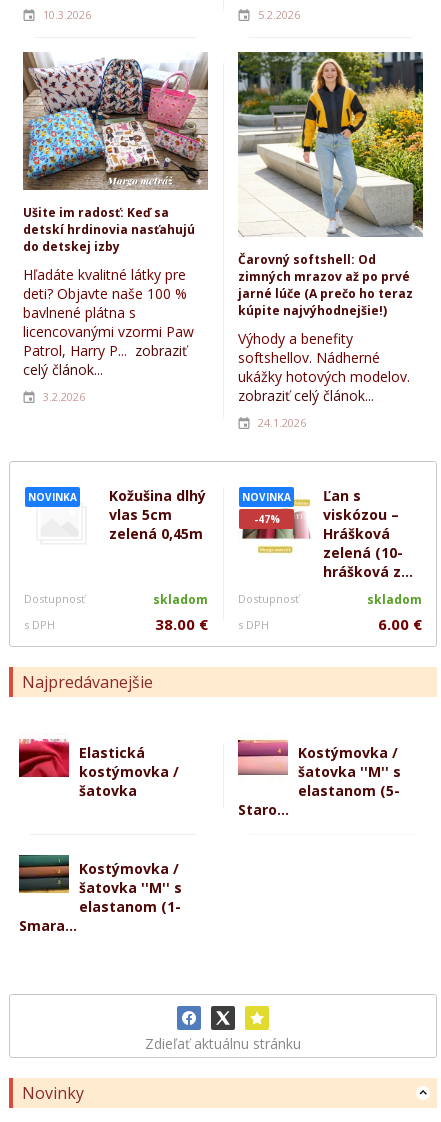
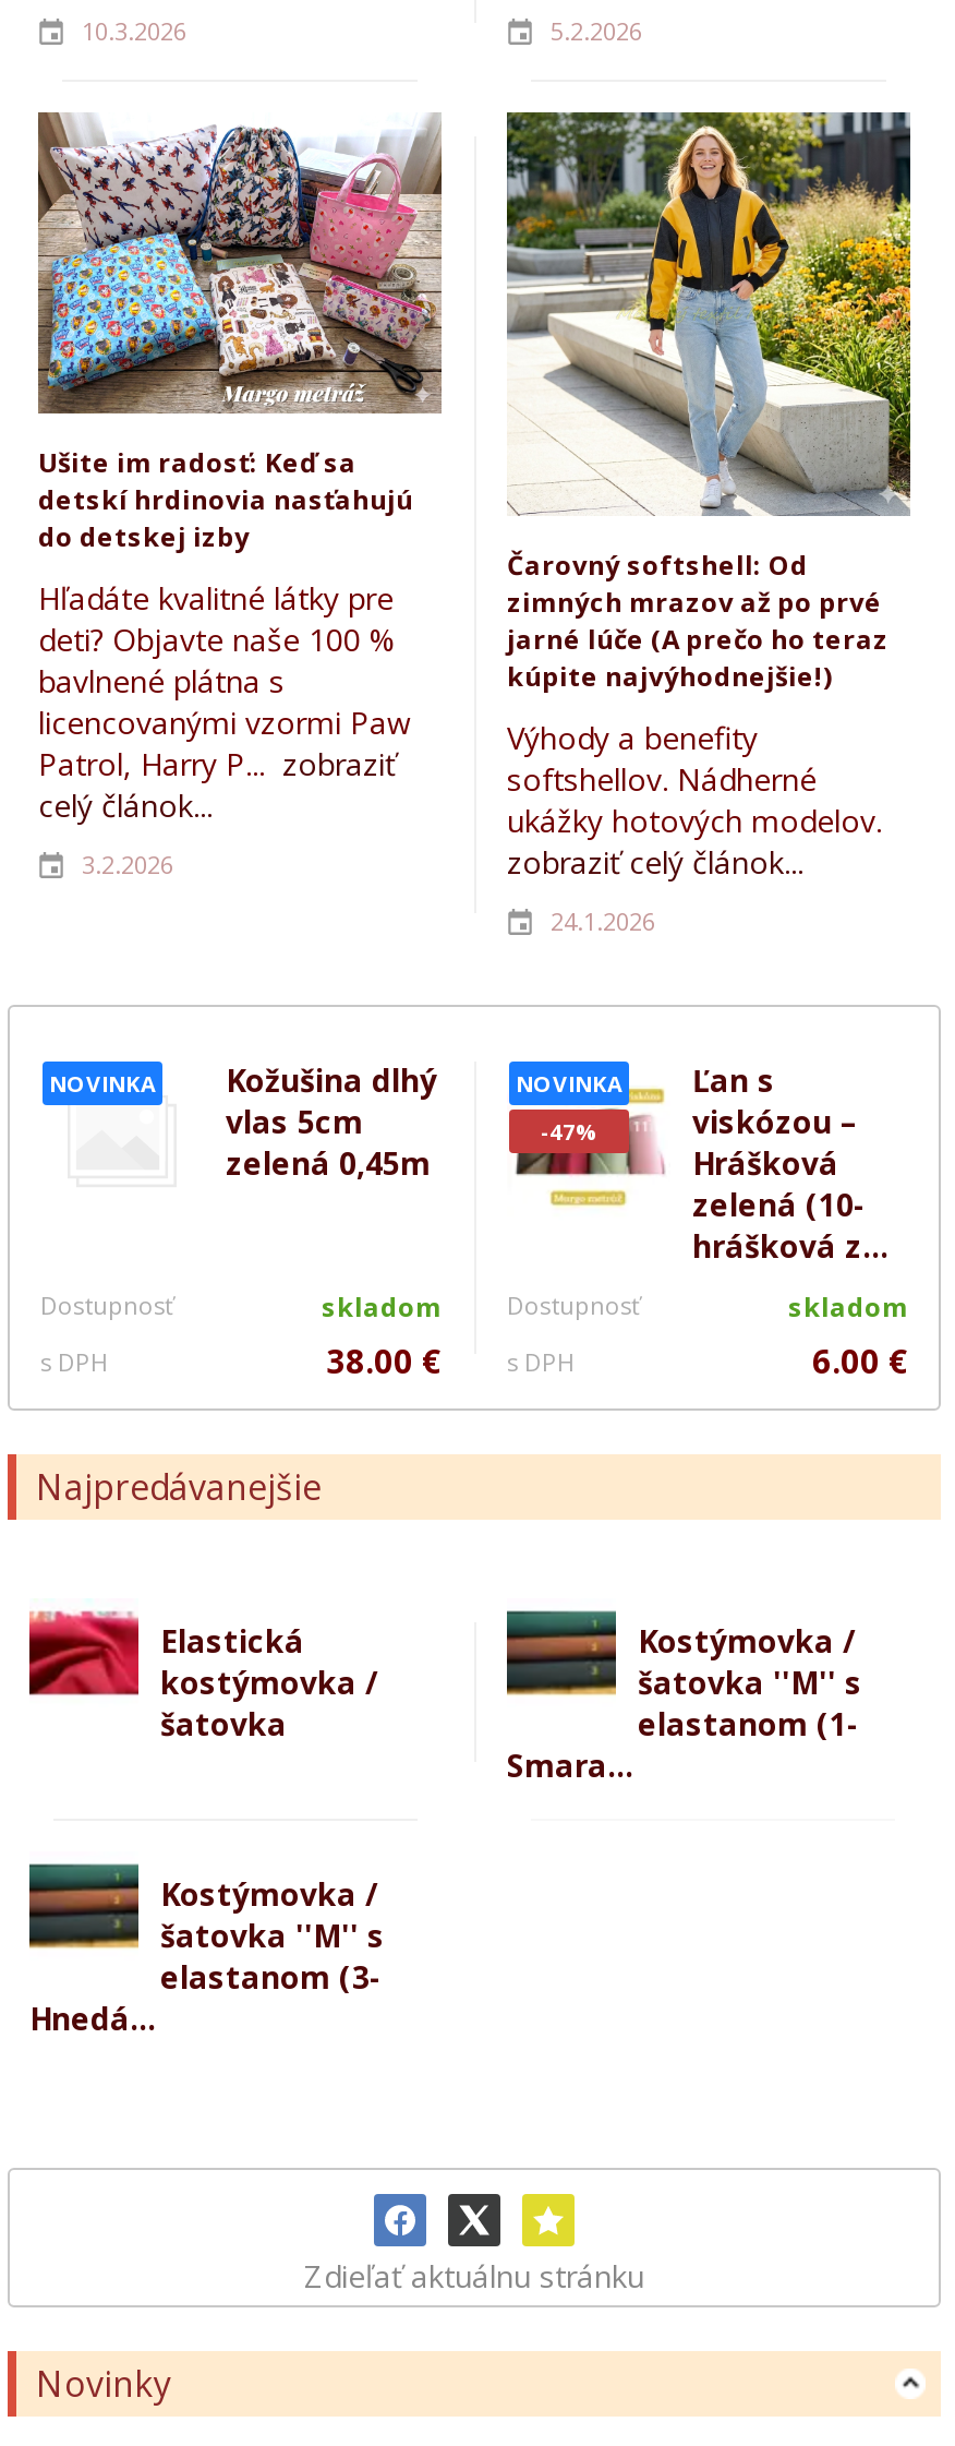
[237,739,289,777] [image] -> [505,1609,618,1696] [image]
[238,781,400,819] elastanom (5- | Staro... -> none
moved [19,897,181,935] -> [507,1703,860,1786]: elastanom (1- | Smara...
none -> [29,1956,383,2039] elastanom (3- | Hnedá...

